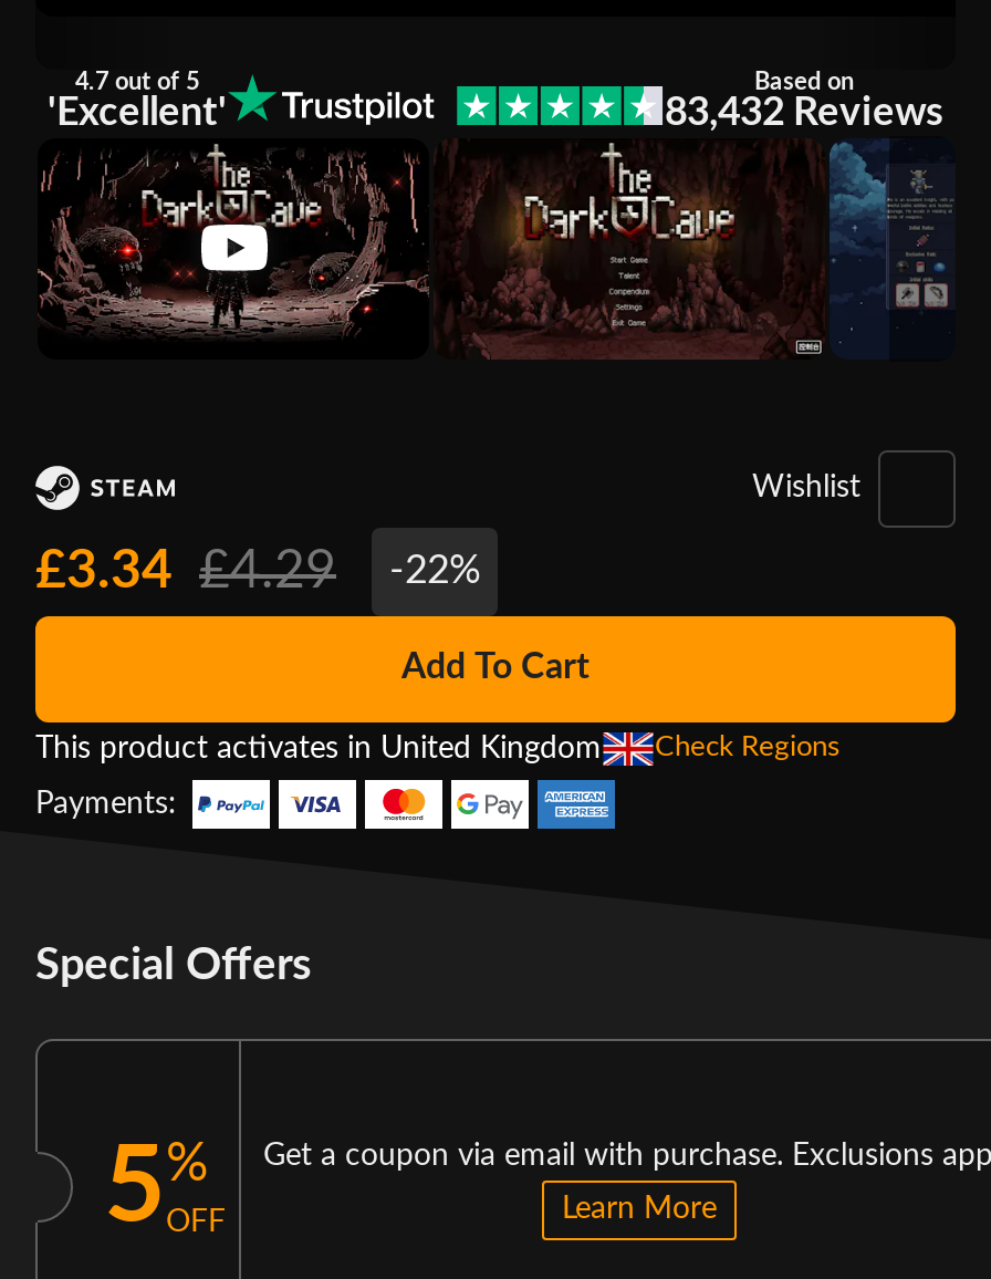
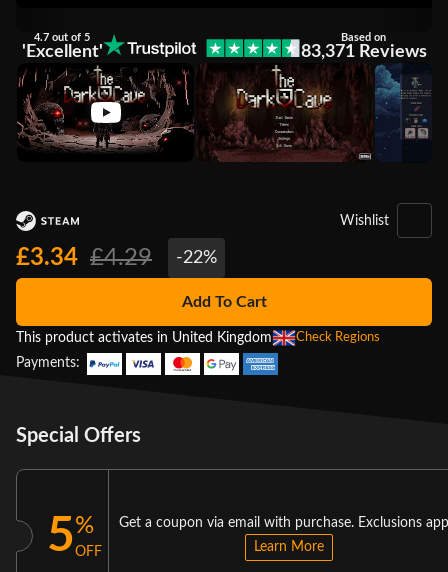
[665,95,943,135] 83,432 Reviews -> [300,43,426,61] 83,371 Reviews

